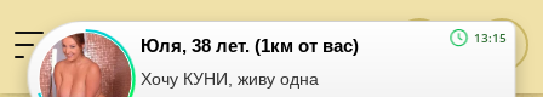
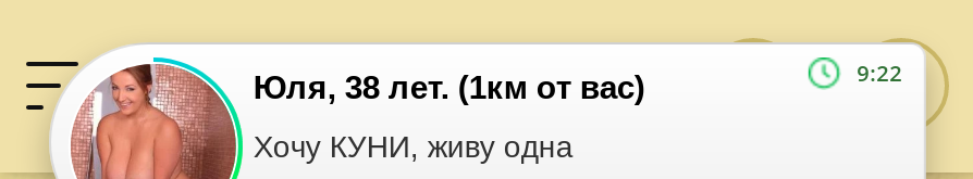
[473,29,506,46] 13:15 -> [857,57,902,88] 9:22

